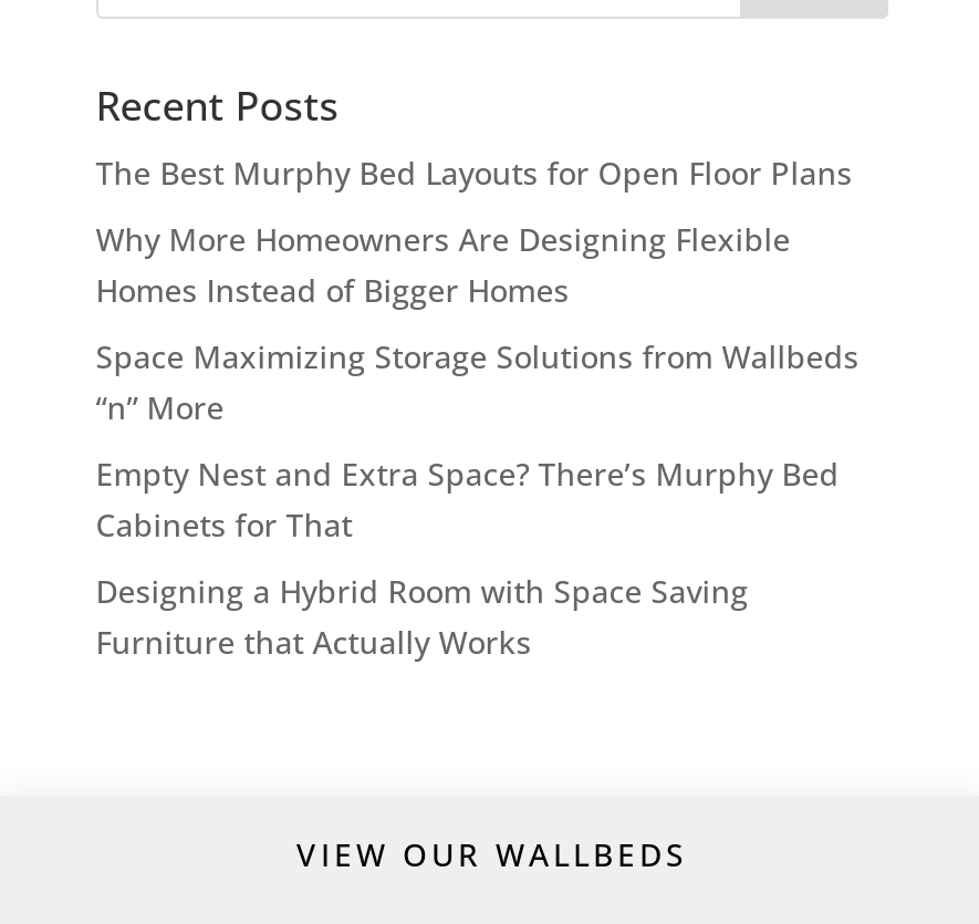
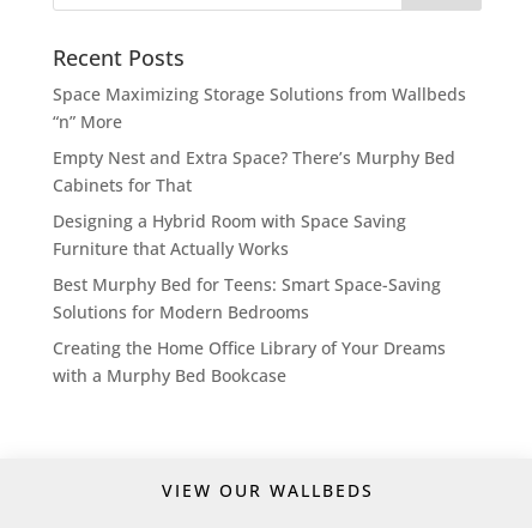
[96,152,852,311] The Best Murphy Bed Layouts for Open Floor Plans | Why More Homeowners Are Designing Flexible | Homes Instead of Bigger Homes -> none
moved [96,335,859,663] -> [52,83,466,260]: Space Maximizing Storage Solutions from Wallbeds | “n” More | Empty Nest and Extra Space? There’s Murphy Bed | Cabinets for That | Designing a Hybrid Room with Space Saving | Furniture that Actually Works
none -> [52,273,445,387] Best Murphy Bed for Teens: Smart Space-Saving | Solutions for Modern Bedrooms | Creating the Home Office Library of Your Dreams | with a Murphy Bed Bookcase

